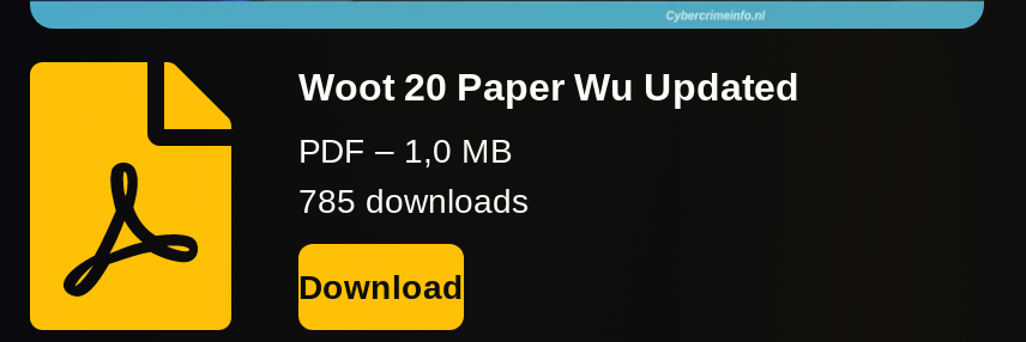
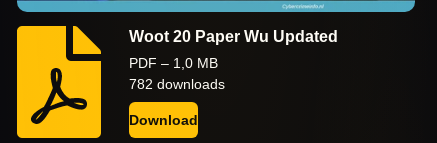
[298,181,529,219] 785 downloads -> [129,76,225,92] 782 downloads

